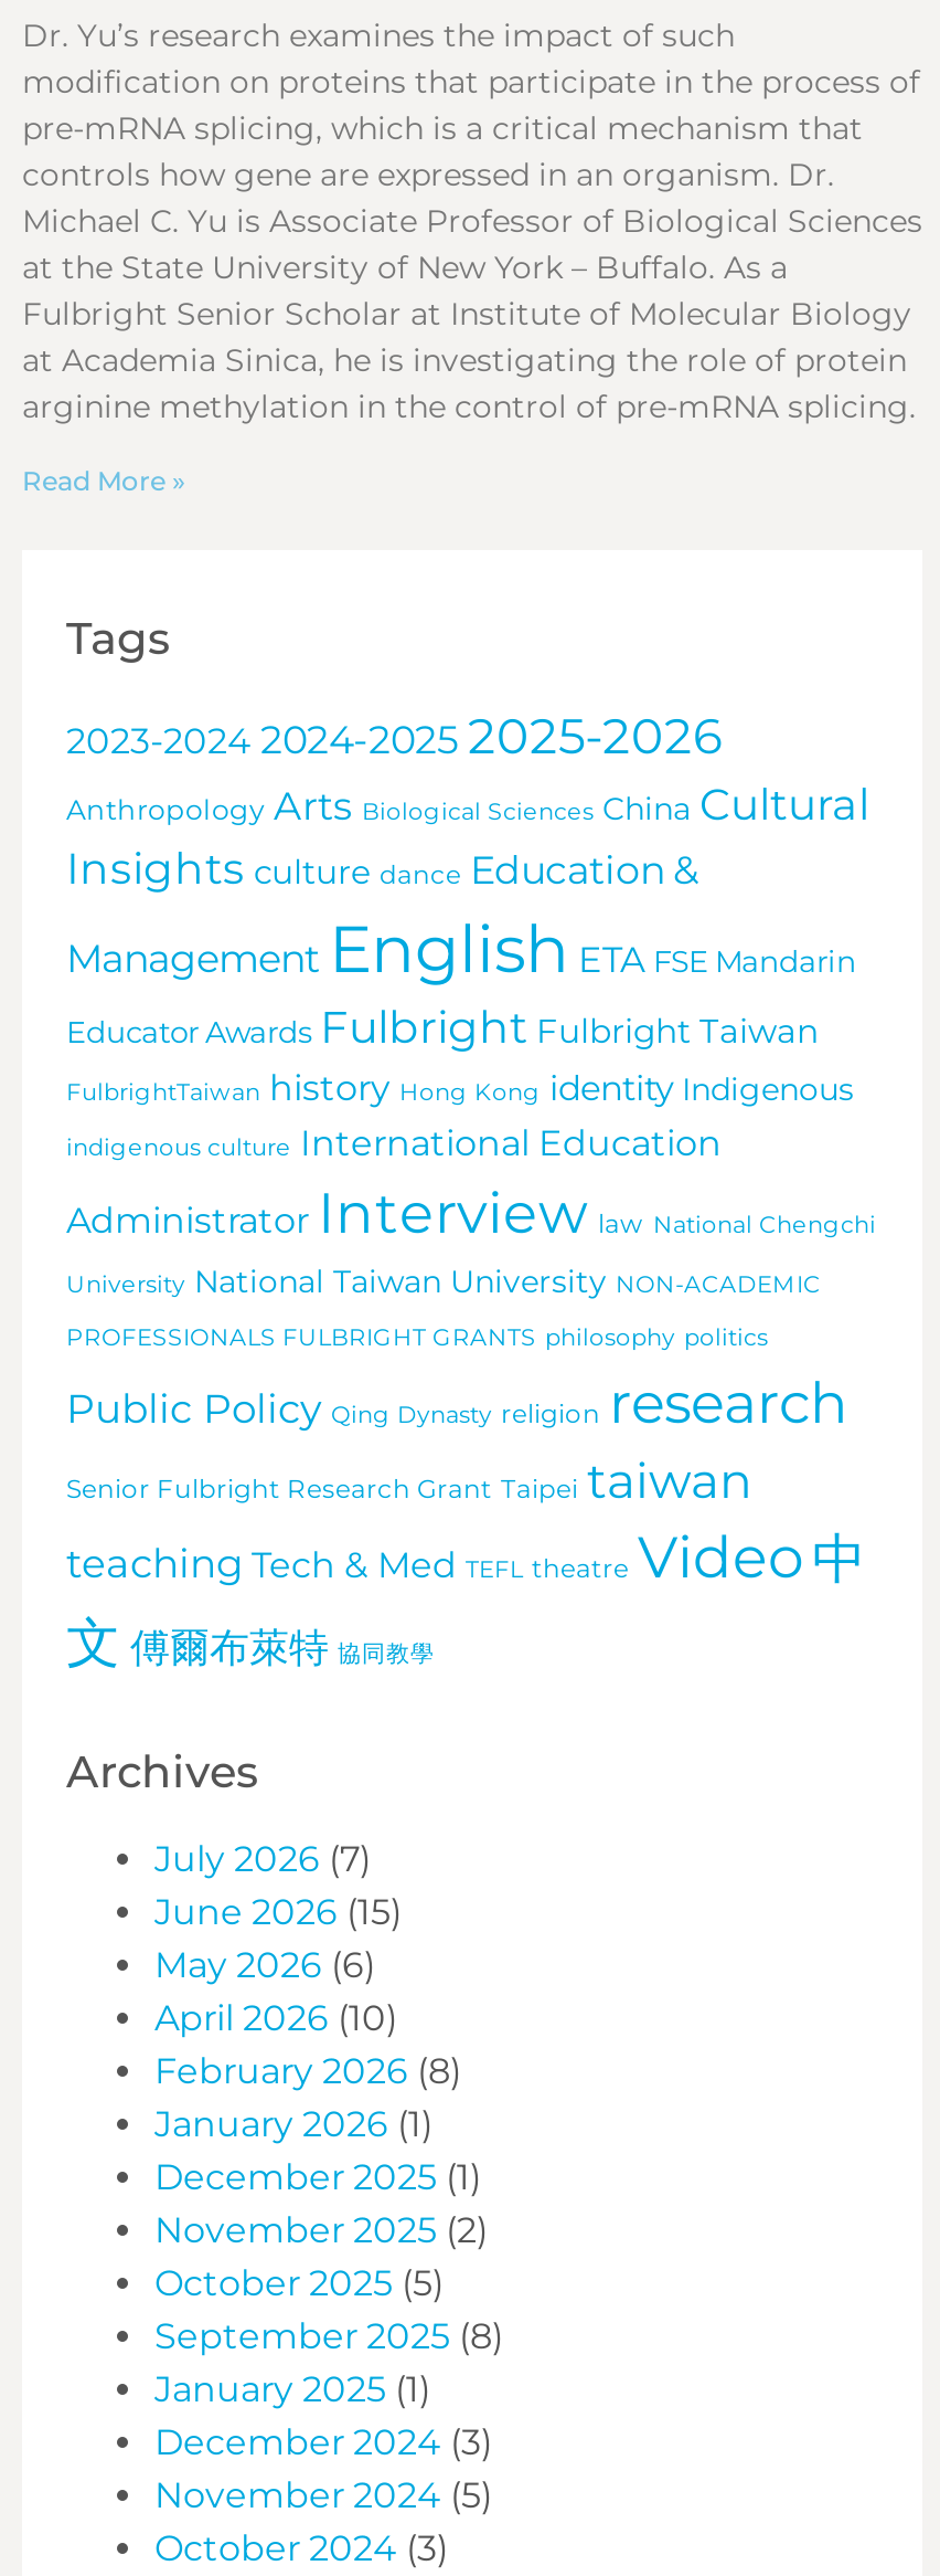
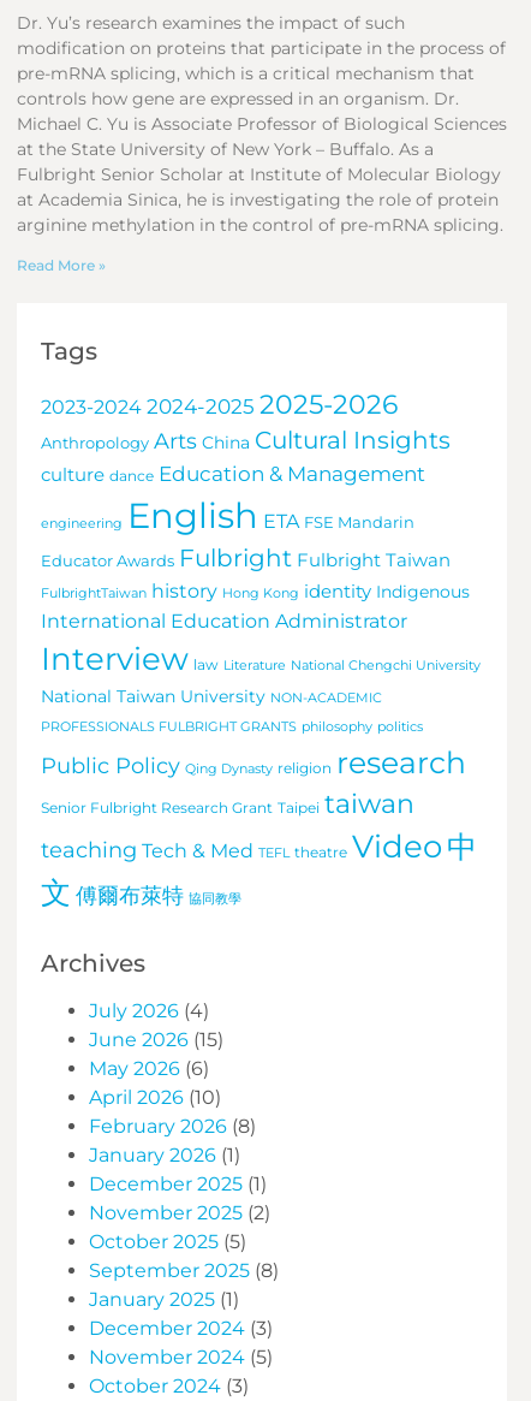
[66,778,869,988] Anthropology Arts Biological Sciences China Cultural | Insights culture dance Education & | Management English ETA FSE Mandarin -> [41,426,451,536] Anthropology Arts China Cultural Insights | culture dance Education & Management | engineering English ETA FSE Mandarin
[66,1120,876,1299] indigenous culture International Education | Administrator Interview law National Chengchi | University National Taiwan University NON-ACADEMIC -> [41,609,481,706] International Education Administrator | Interview law Literature National Chengchi University | National Taiwan University NON-ACADEMIC
[154,1838,371,1880] July 2026 (7) -> [89,999,209,1022] July 2026 (4)

